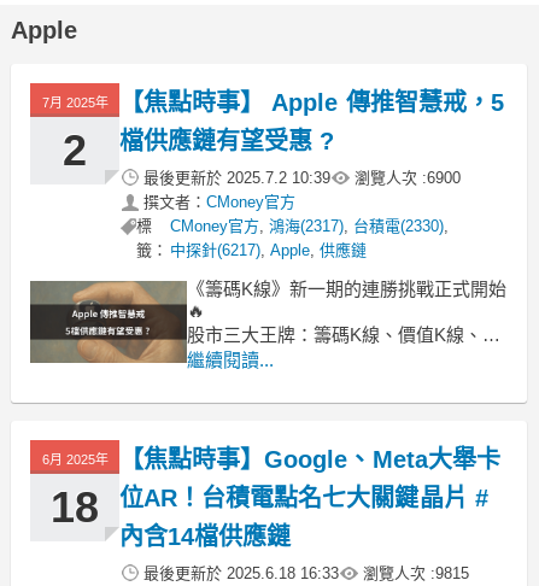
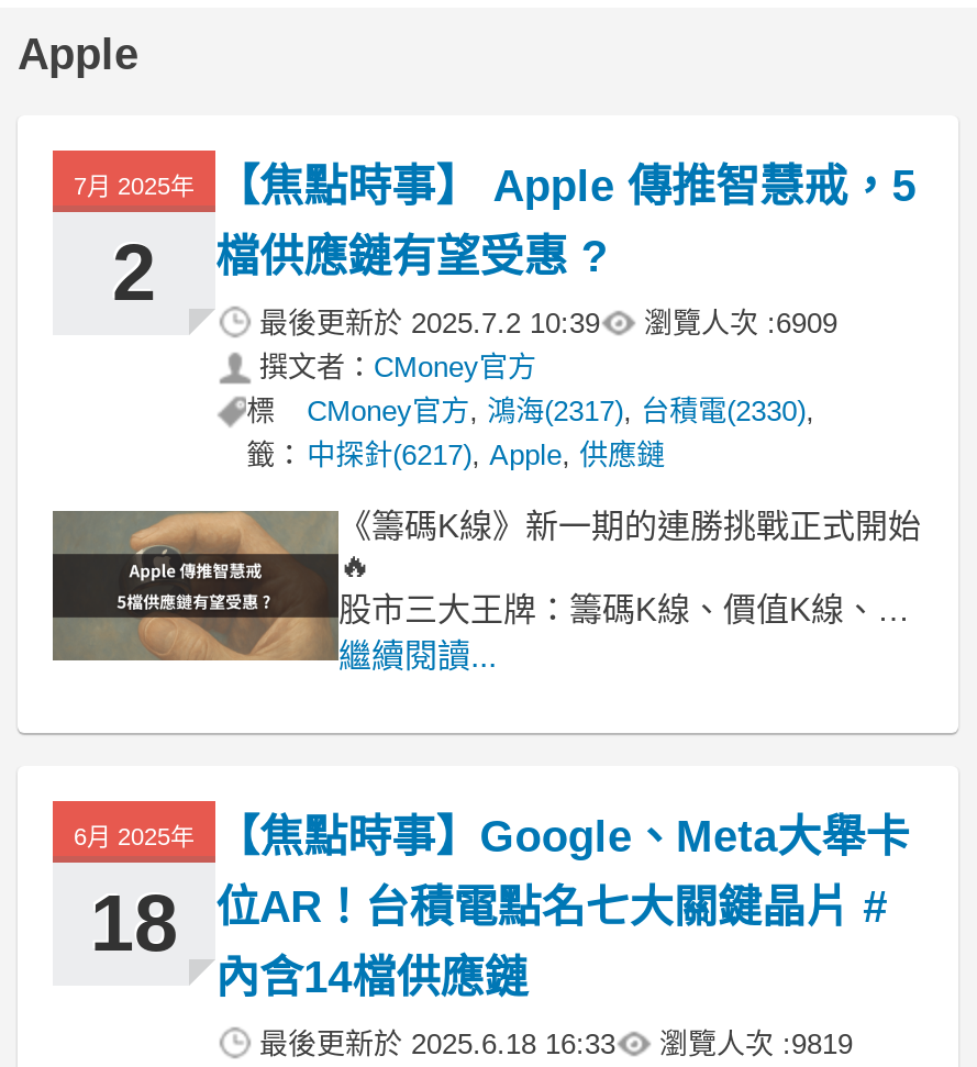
[143,169,461,187] 最後更新於2025.7.2 10:39 瀏覽人次 : 6900 -> [259,307,837,340] 最後更新於2025.7.2 10:39 瀏覽人次 : 6909
[143,564,469,582] 最後更新於2025.6.18 16:33 瀏覽人次 : 9815 -> [259,1027,853,1060] 最後更新於2025.6.18 16:33 瀏覽人次 : 9819

